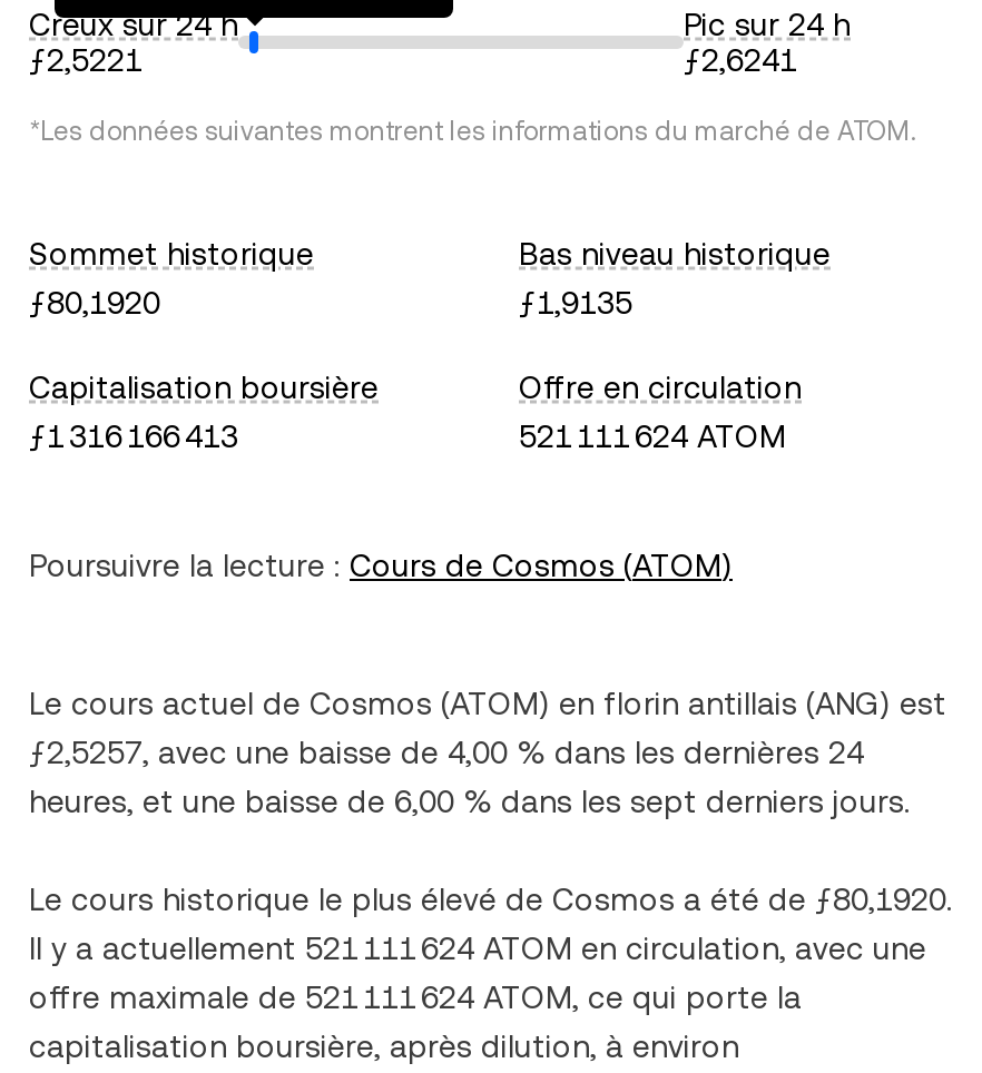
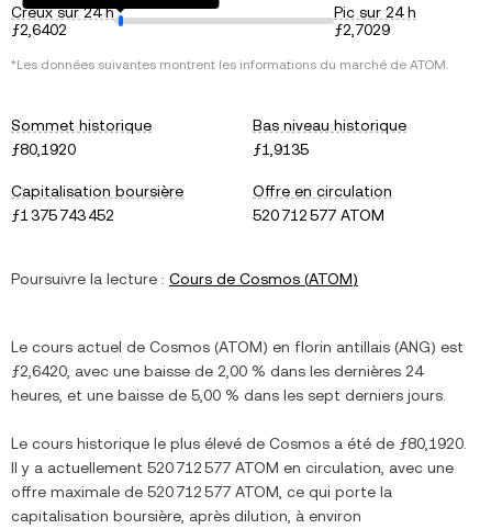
[29,42,143,78] ƒ2,5221 -> [11,21,67,38] ƒ2,6402
[684,42,797,78] ƒ2,6241 -> [334,21,390,38] ƒ2,7029
[29,419,238,454] ƒ1 316 166 413 -> [11,206,114,224] ƒ1 375 743 452
[519,419,786,454] 521 111 624 ATOM -> [253,206,384,224] 520 712 577 ATOM
[29,735,864,770] ƒ2,5257, avec une baisse de 4,00 % dans les dernières 24 -> [11,362,423,380] ƒ2,6420, avec une baisse de 2,00 % dans les dernières 24
[29,784,911,819] heures, et une baisse de 6,00 % dans les sept derniers jours. -> [11,386,446,404] heures, et une baisse de 5,00 % dans les sept derniers jours.
[29,931,926,966] Il y a actuellement 521 111 624 ATOM en circulation, avec une -> [11,459,454,476] Il y a actuellement 520 712 577 ATOM en circulation, avec une
[29,980,802,1015] offre maximale de 521 111 624 ATOM, ce qui porte la -> [11,483,392,500] offre maximale de 520 712 577 ATOM, ce qui porte la

